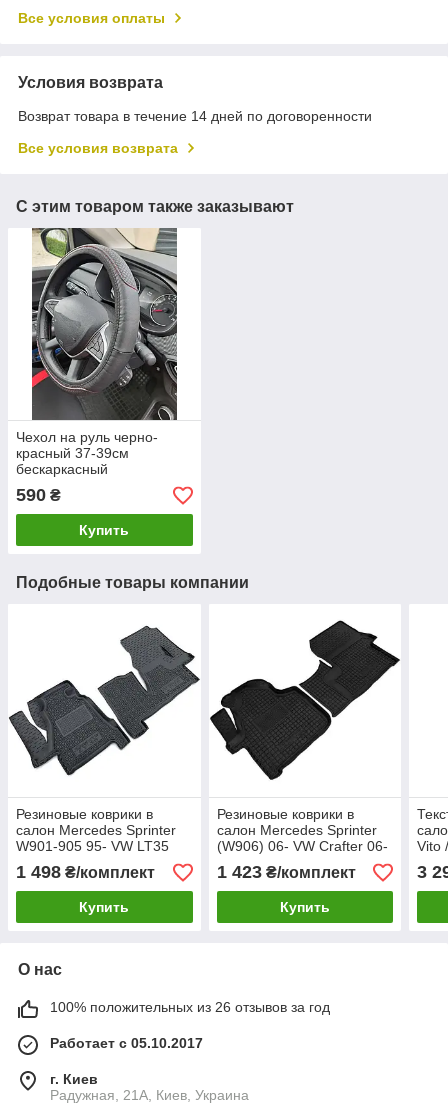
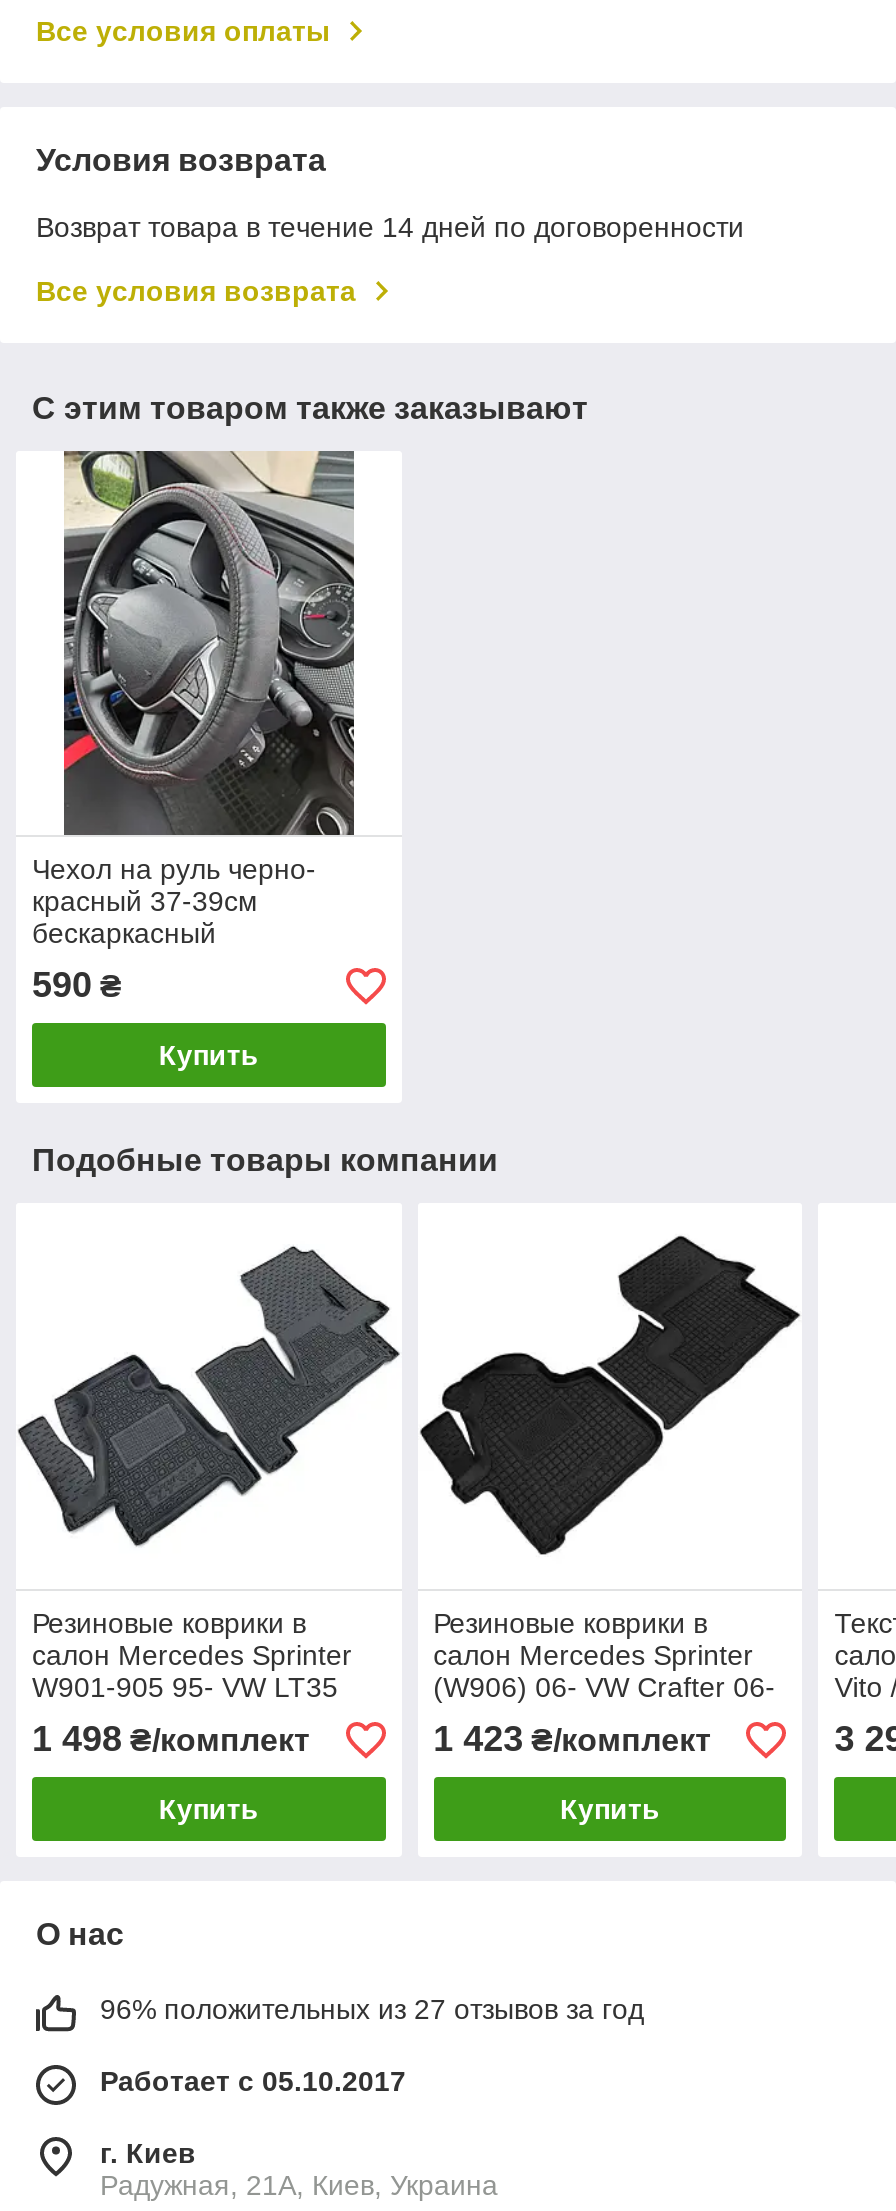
[50,999,330,1015] 100% положительных из 26 отзывов за год -> [100,1993,644,2025] 96% положительных из 27 отзывов за год

